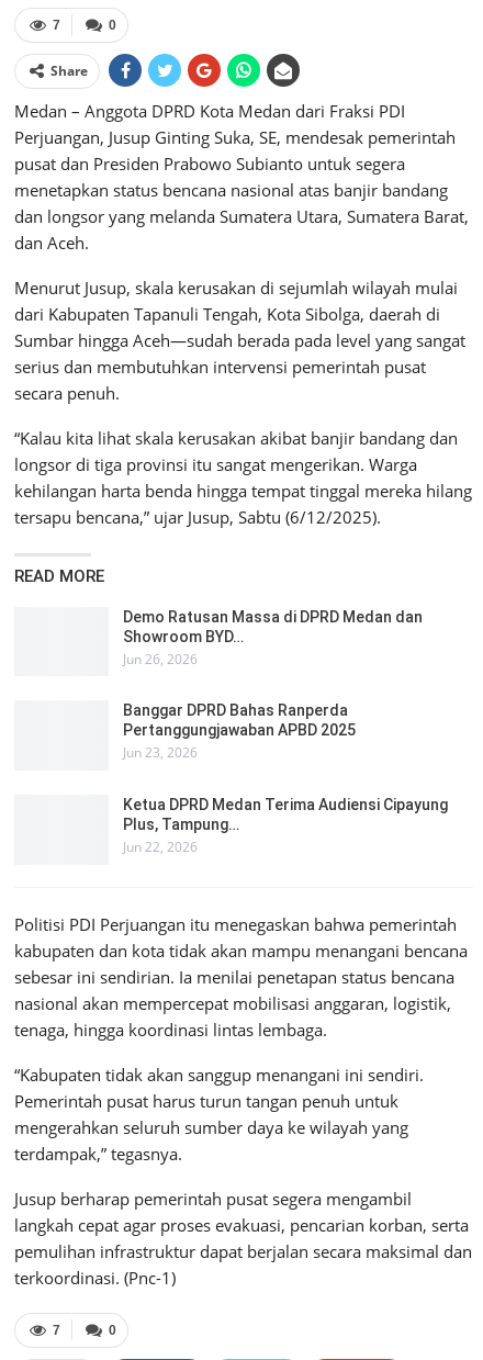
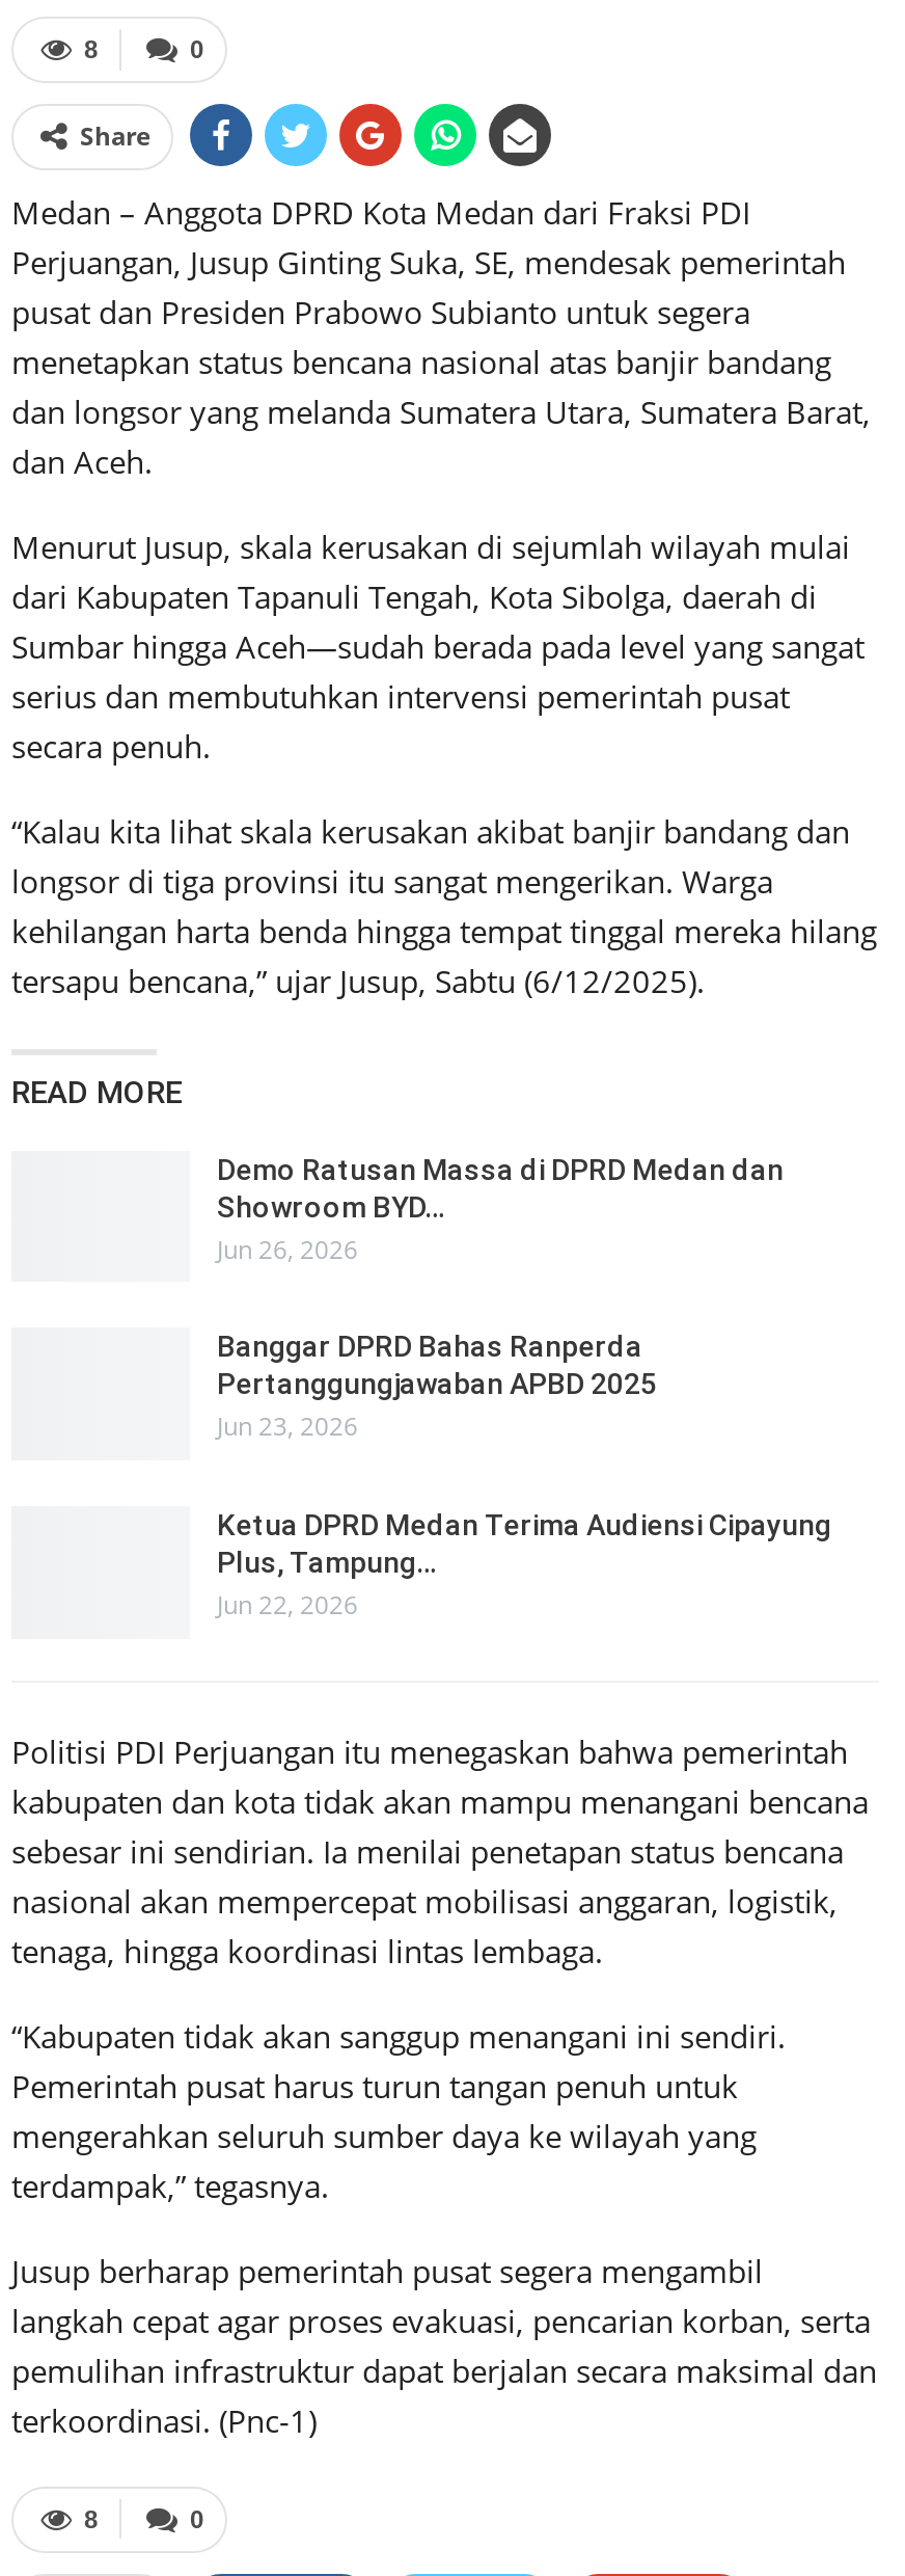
[53,17,60,32] 7 -> [84,34,99,64] 8
[53,1322,60,1337] 7 -> [84,2504,99,2533] 8

